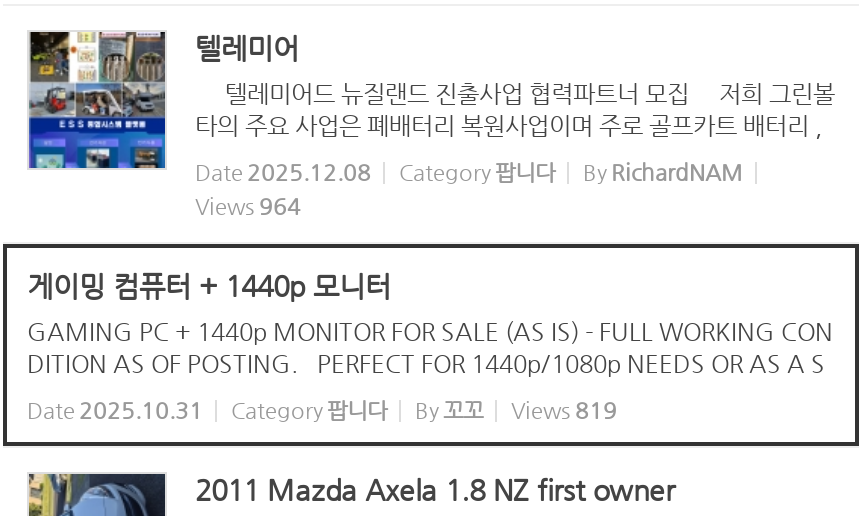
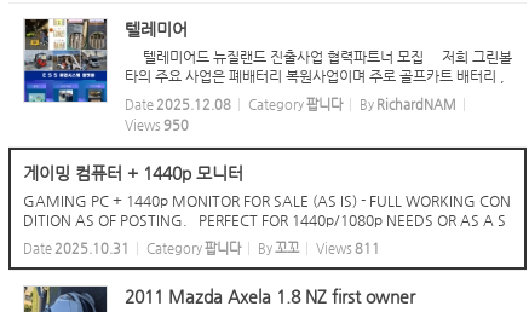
[195,194,301,220] Views 964 -> [125,117,189,133] Views 950
[27,398,617,424] Date 2025.10.31 Category 팝니다 By 꼬꼬 Views 819 -> [23,241,380,256] Date 2025.10.31 Category 팝니다 By 꼬꼬 Views 811

